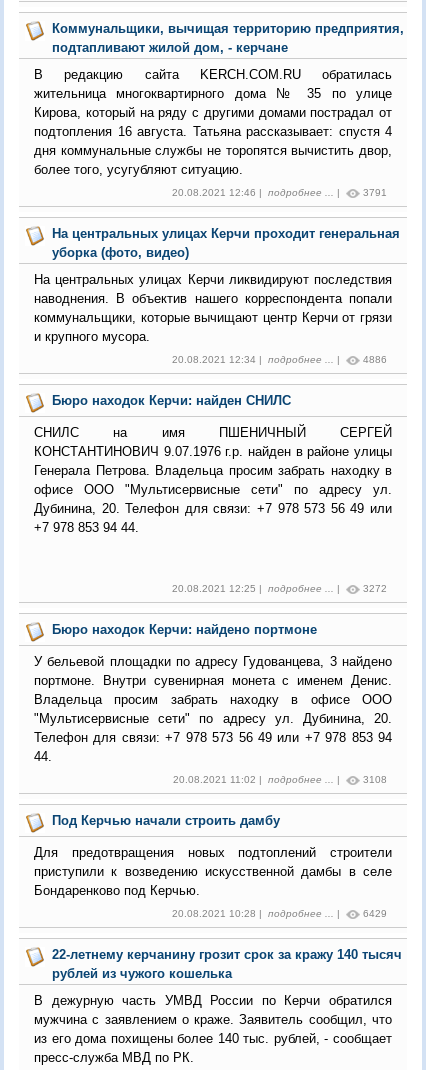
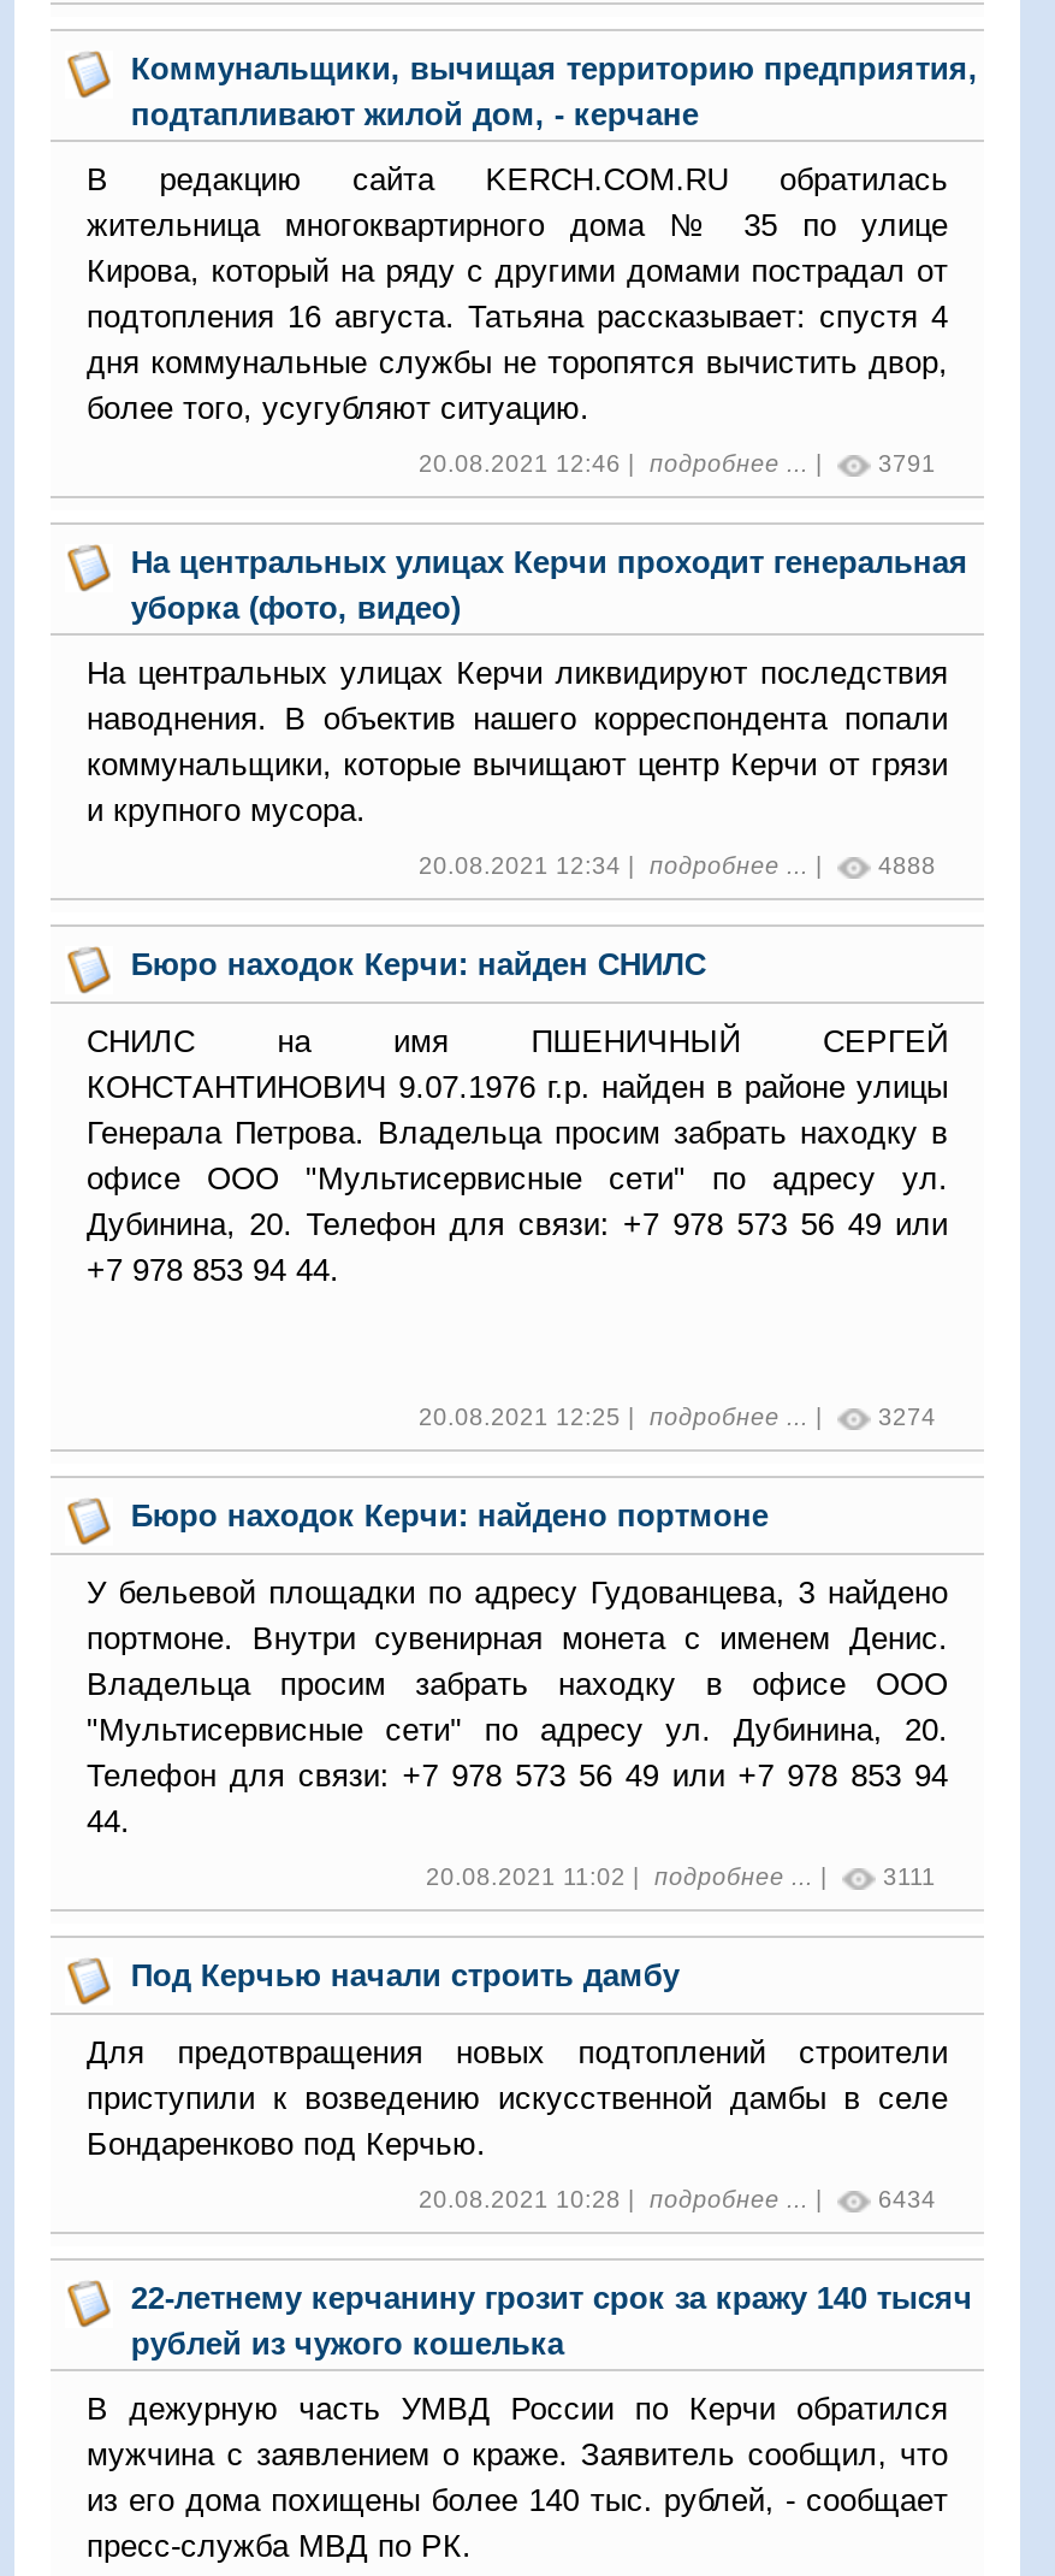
[360,354,387,365] 4886 -> [871,852,936,879] 4888
[360,583,387,594] 3272 -> [871,1404,936,1430] 3274
[360,774,387,785] 3108 -> [876,1863,936,1890] 3111
[360,908,387,919] 6429 -> [871,2186,936,2212] 6434

